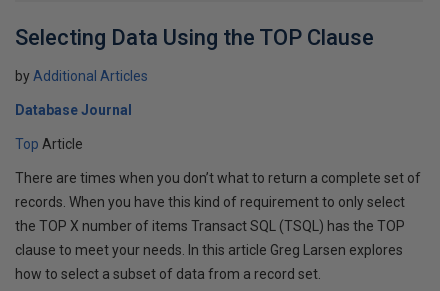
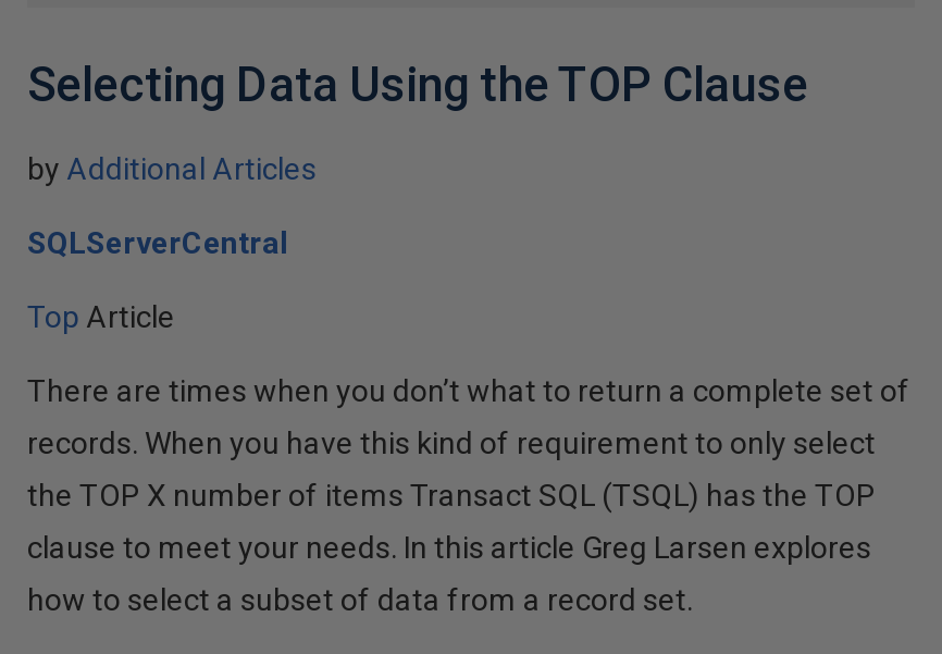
[15,102,132,118] Database Journal -> [27,225,288,260] SQLServerCentral

